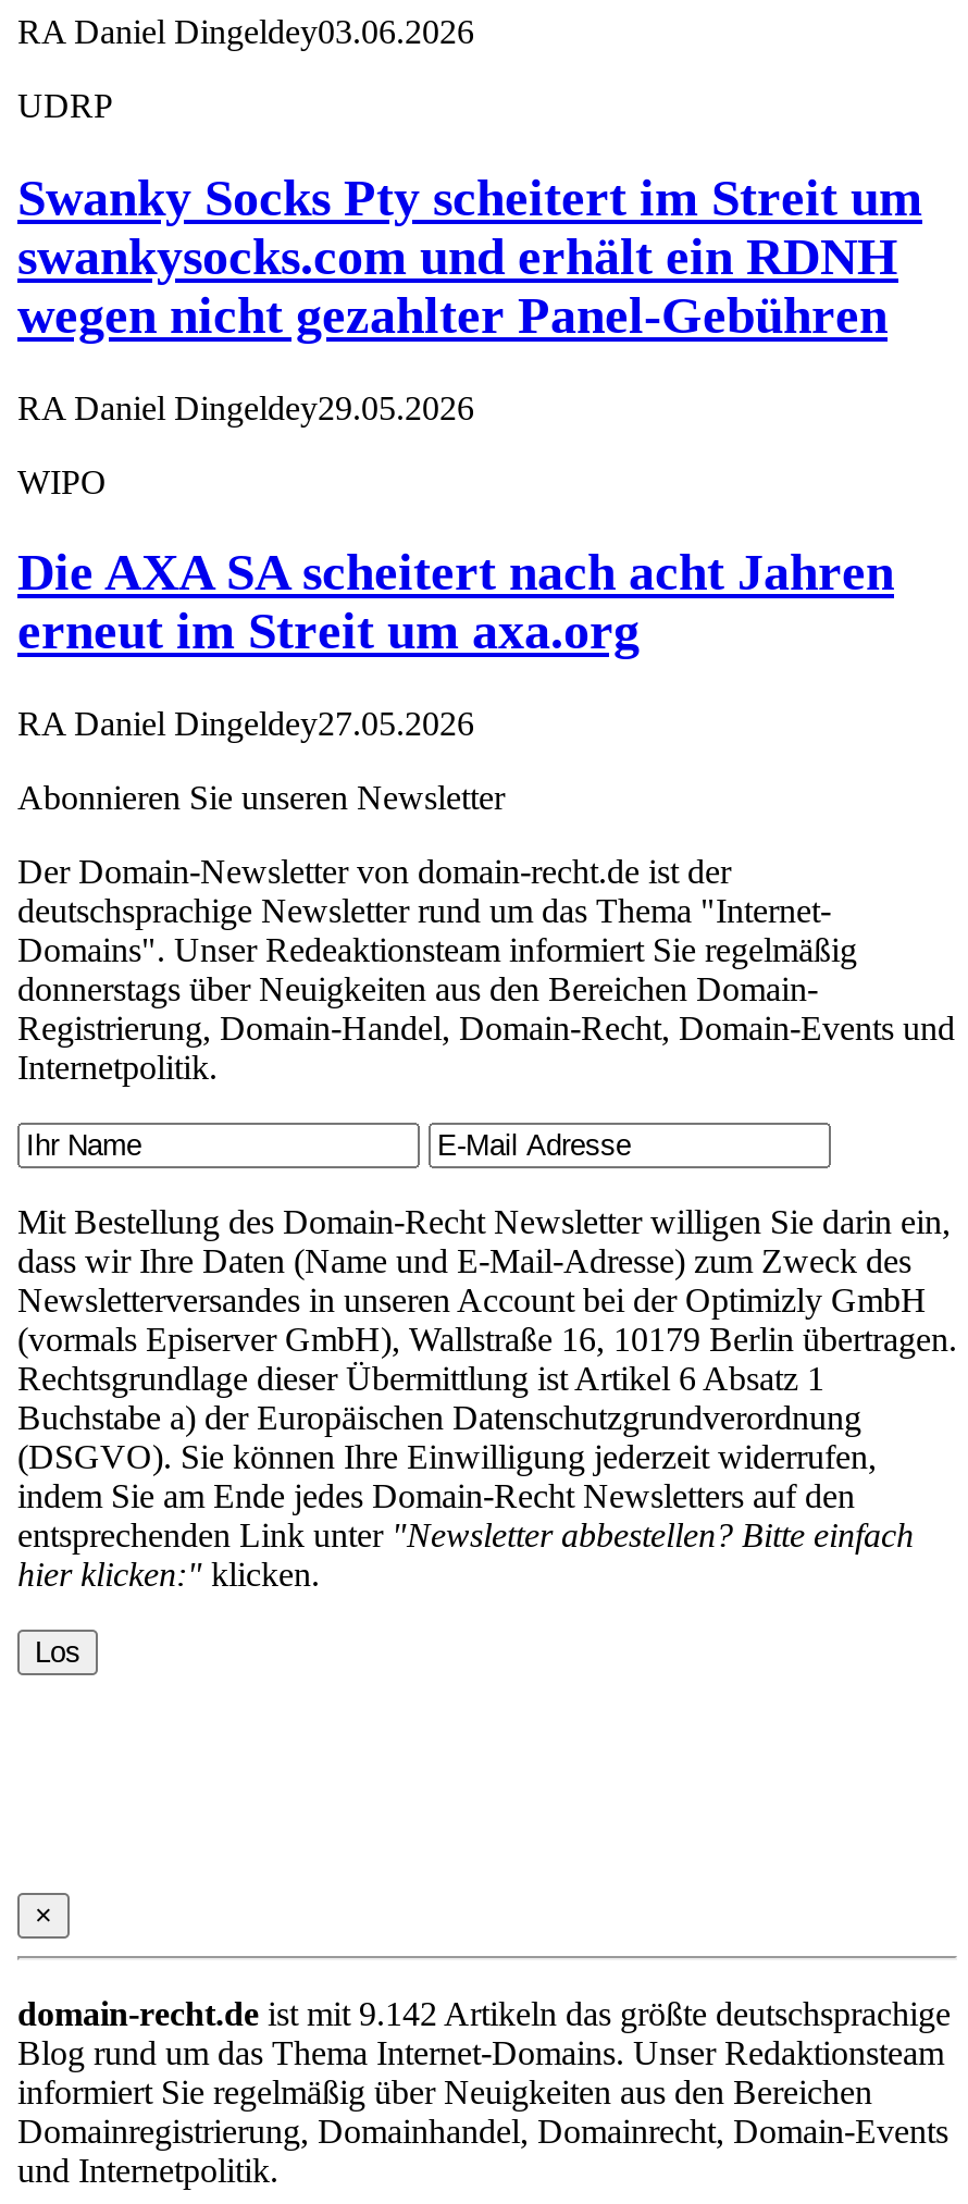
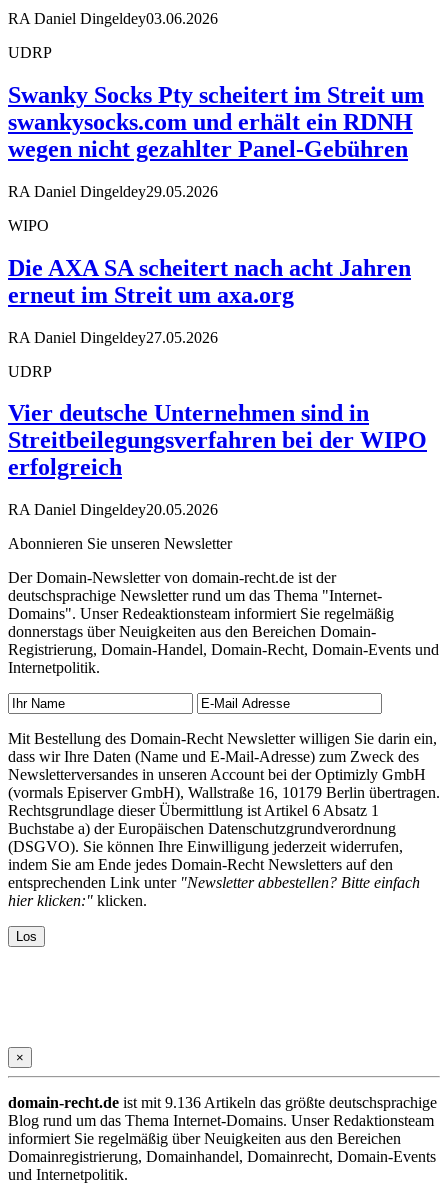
none -> [8,363,427,518] UDRP | Vier deutsche Unternehmen sind in | Streitbeilegungsverfahren bei der WIPO | erfolgreich | RA Daniel Dingeldey20.05.2026
[17,1996,951,2033] domain-recht.de ist mit 9.142 Artikeln das größte deutschsprachige -> [8,1094,437,1111] domain-recht.de ist mit 9.136 Artikeln das größte deutschsprachige

